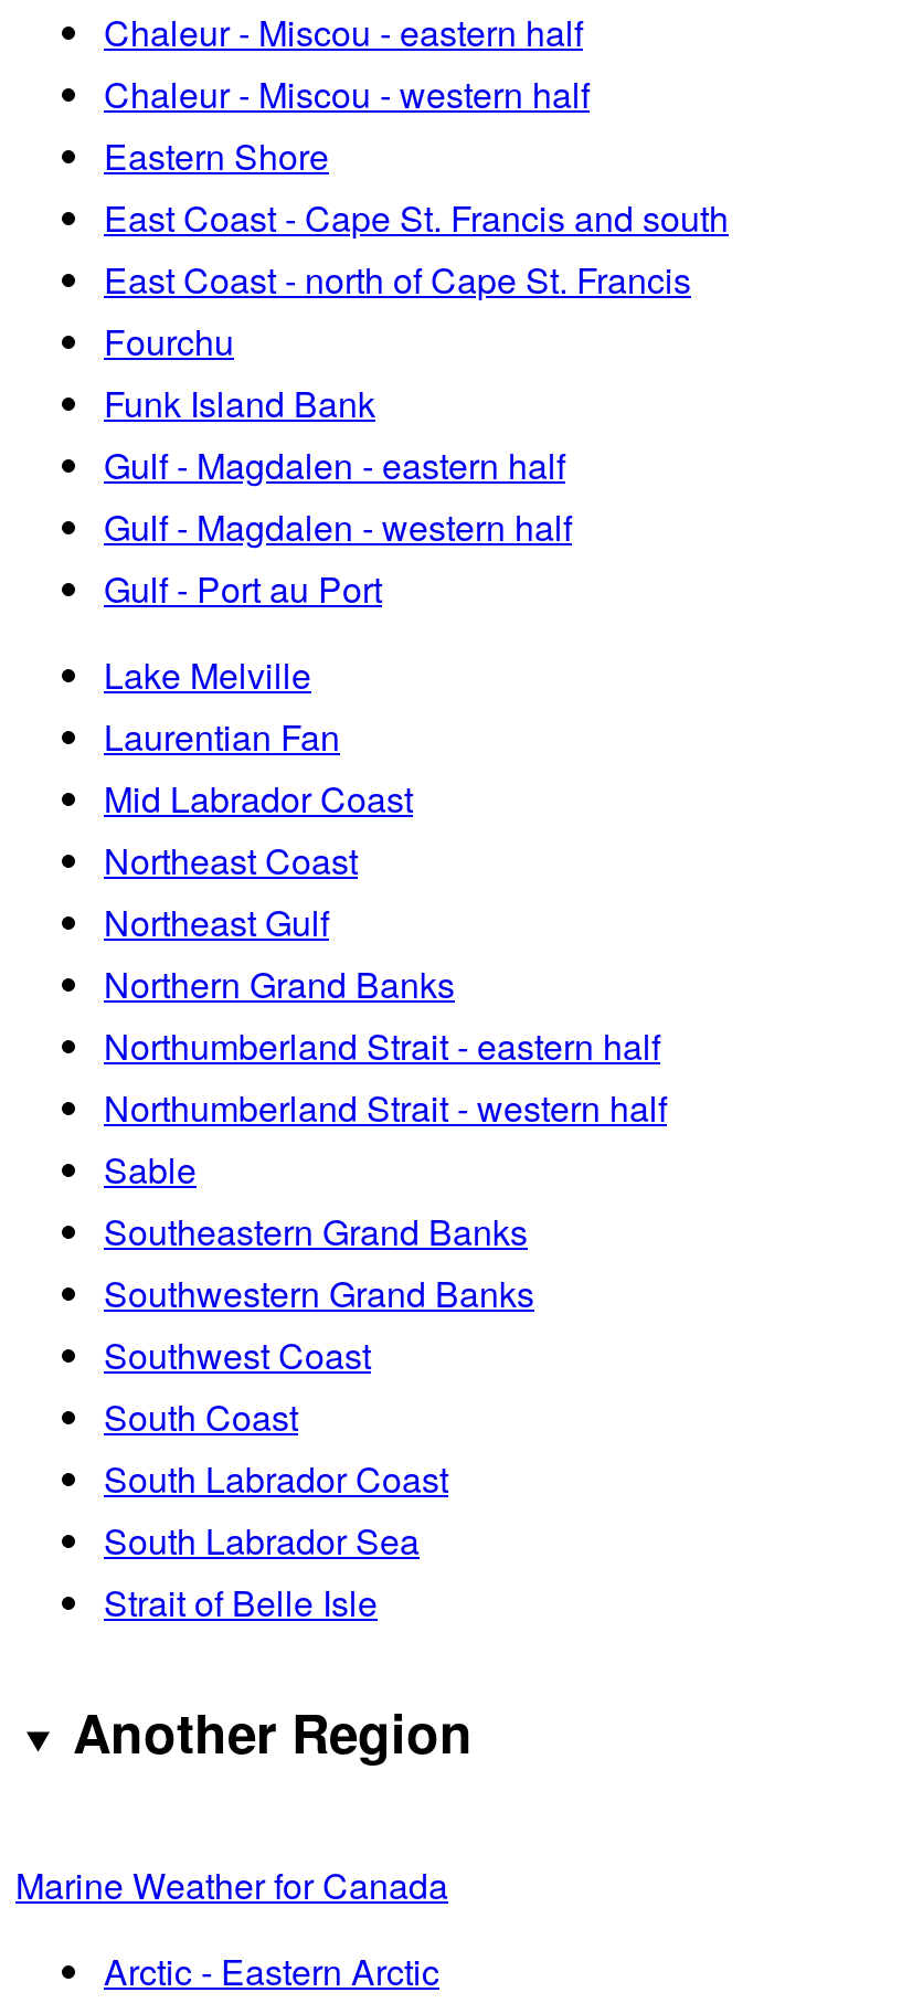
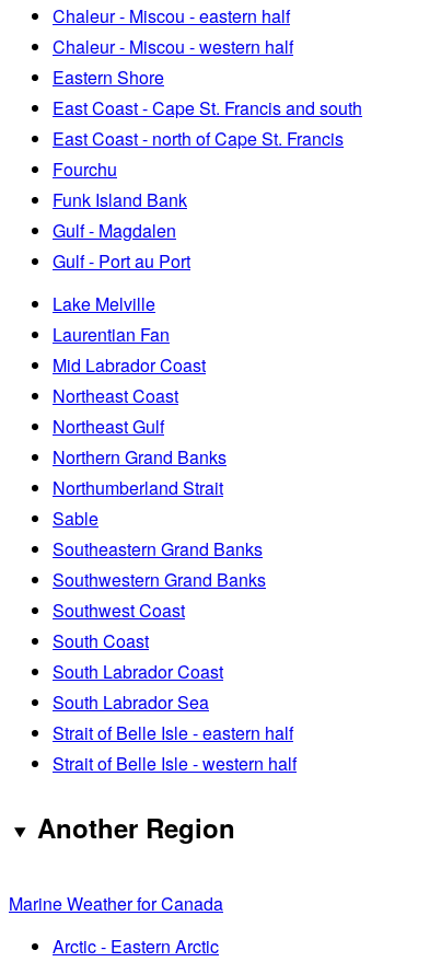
[104,440,572,552] Gulf - Magdalen - eastern half | Gulf - Magdalen - western half -> [53,218,176,243] Gulf - Magdalen
[104,1020,667,1133] Northumberland Strait - eastern half | Northumberland Strait - western half -> [53,475,223,500] Northumberland Strait
moved [104,1144,534,1566] -> [53,506,266,715]: Sable | Southeastern Grand Banks | Southwestern Grand Banks | Southwest Coast | South Coast | South Labrador Coast | South Labrador Sea
[104,1577,378,1628] Strait of Belle Isle -> [53,720,297,776] Strait of Belle Isle - eastern half | Strait of Belle Isle - western half

